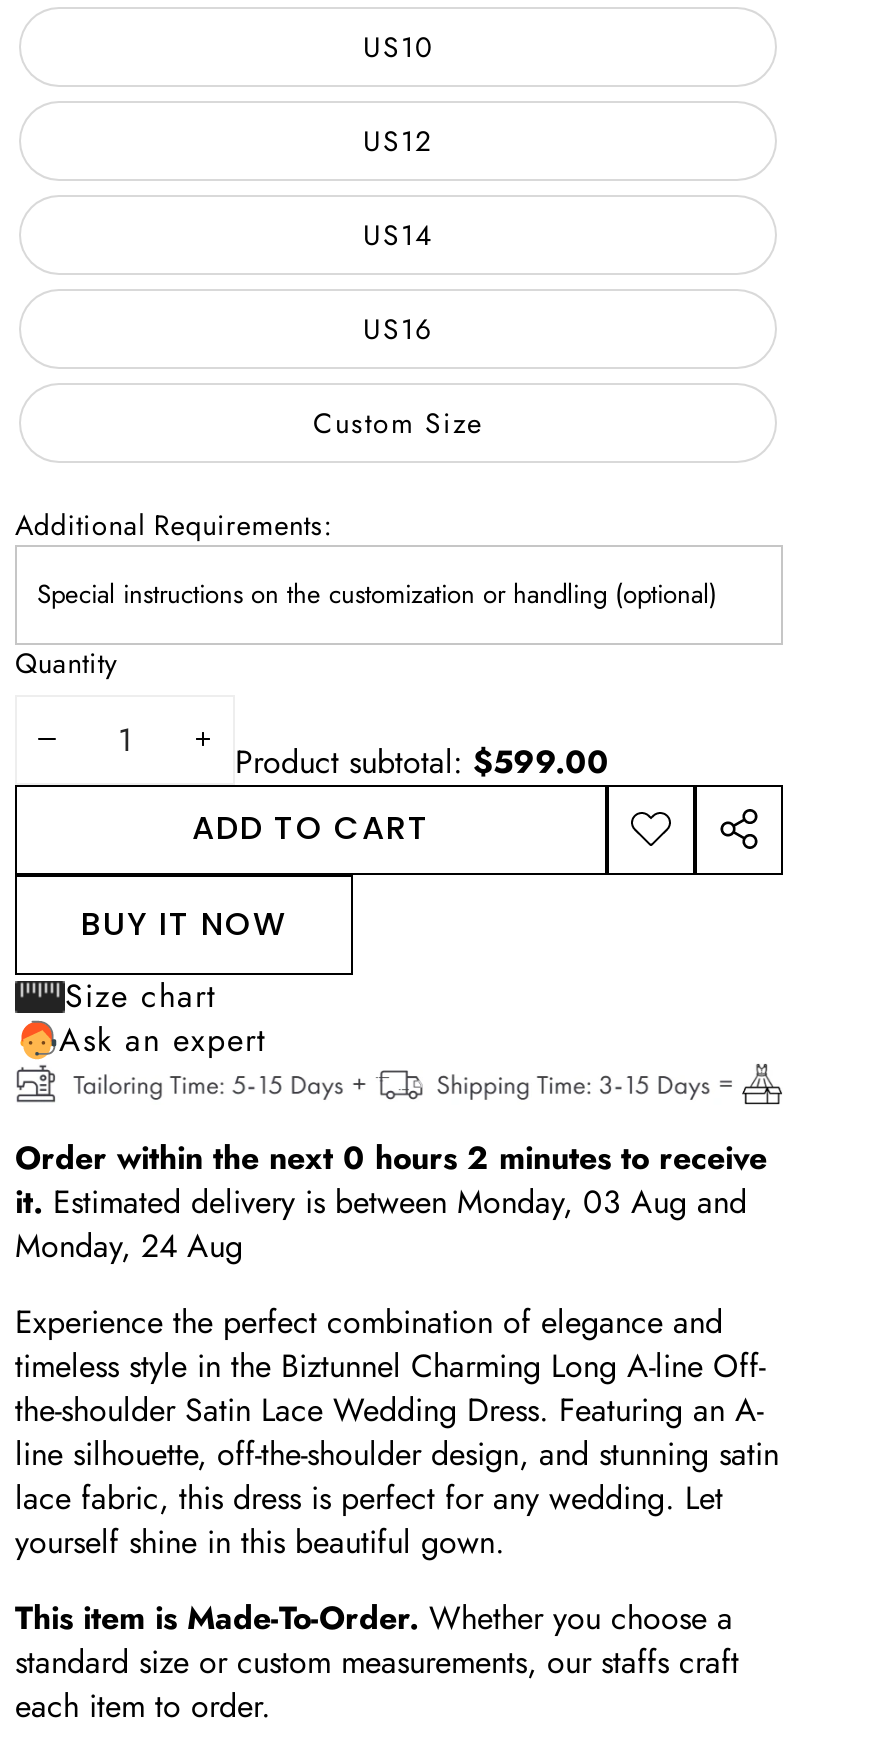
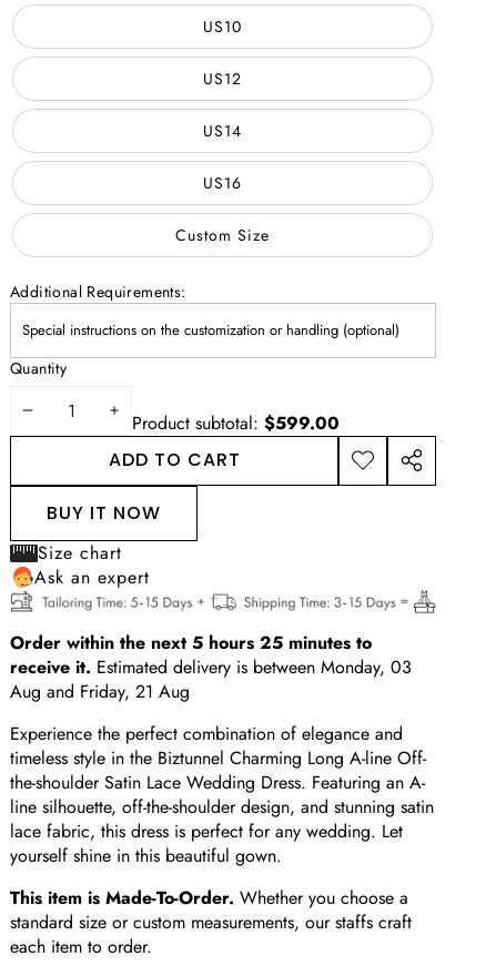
[15,1136,767,1270] Order within the next 0 hours 2 minutes to receive | it. Estimated delivery is between Monday, 03 Aug and | Monday, 24 Aug -> [10,631,412,705] Order within the next 5 hours 25 minutes to | receive it. Estimated delivery is between Monday, 03 | Aug and Friday, 21 Aug

